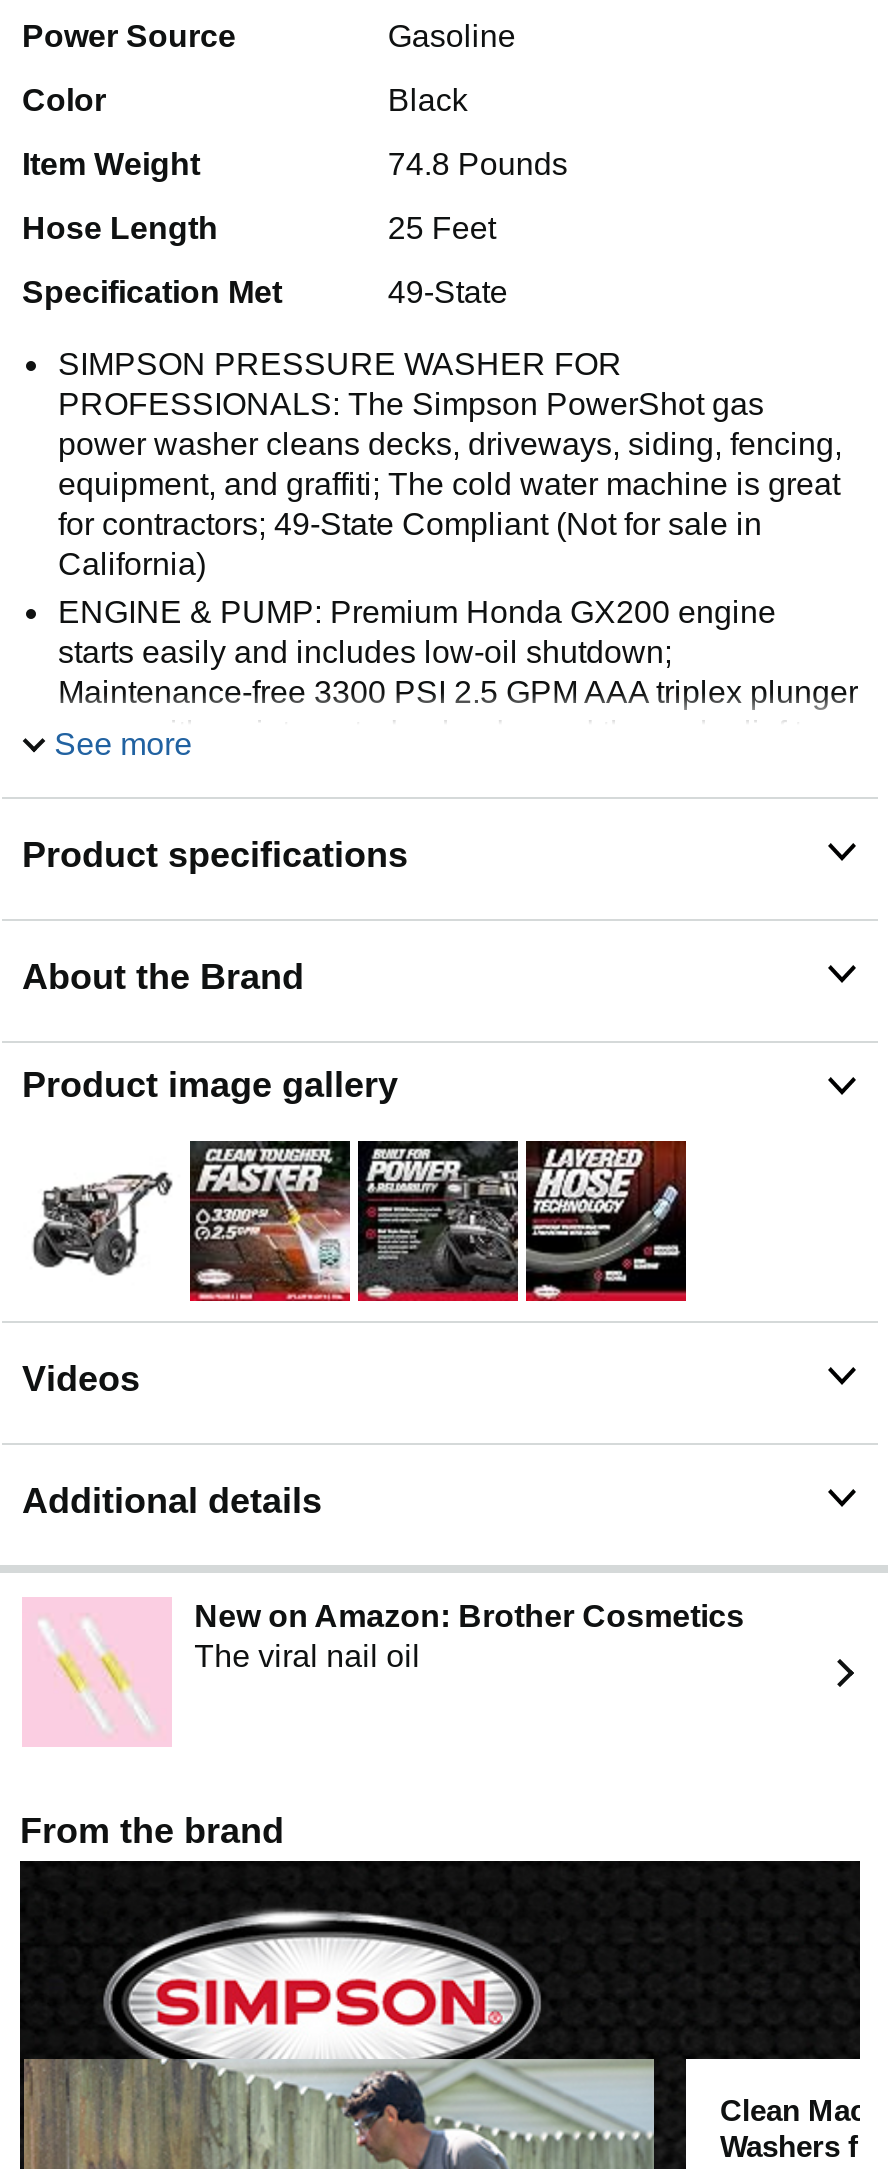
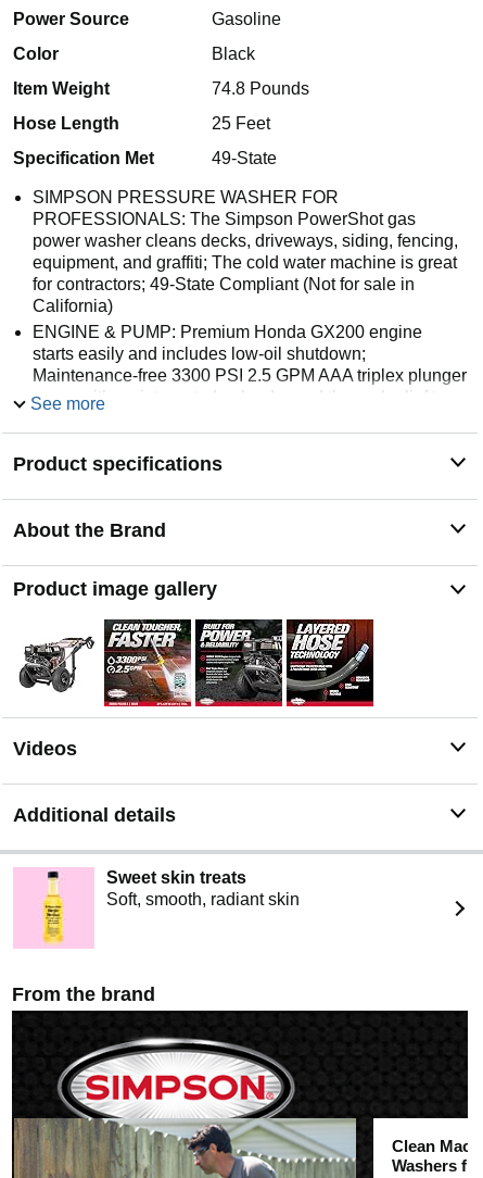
[40,1599,744,1737] [image] | New on Amazon: Brother Cosmetics | The viral nail oil -> [24,868,300,944] [image] | Sweet skin treats | Soft, smooth, radiant skin

